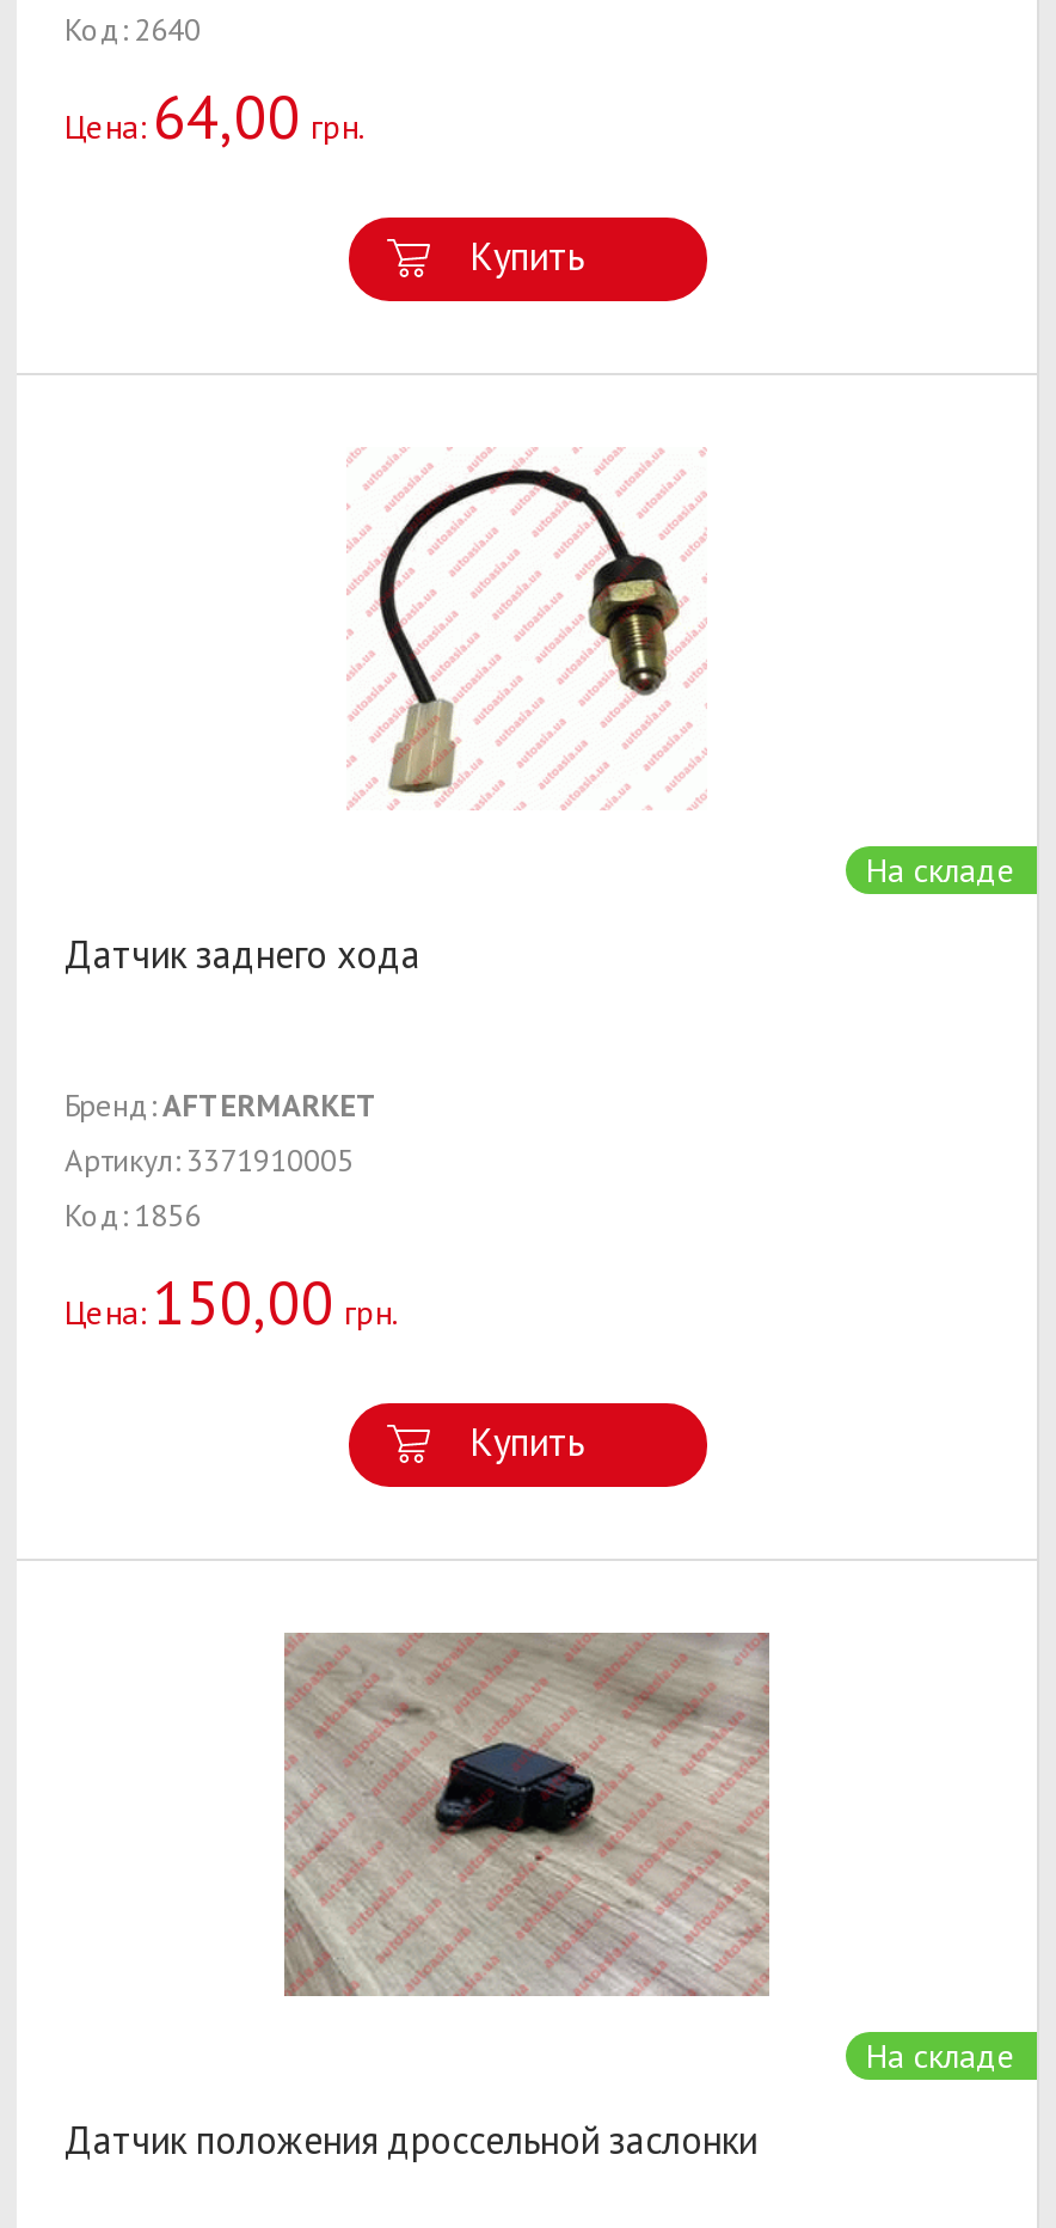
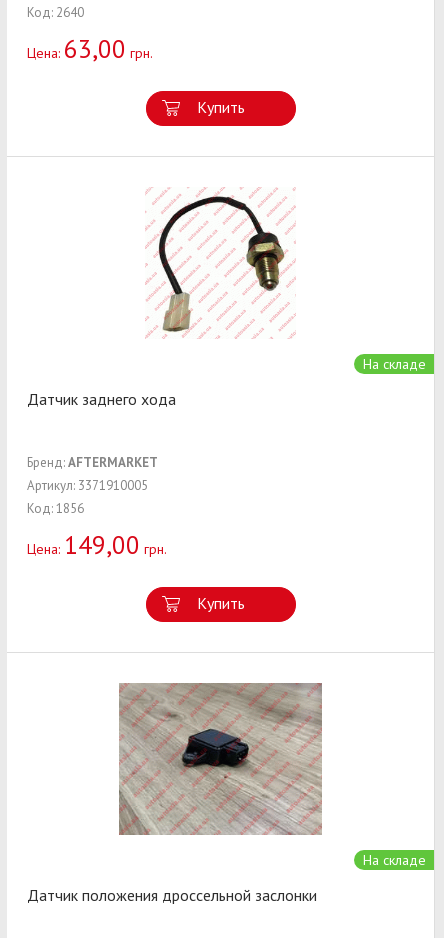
[65,79,366,155] Цена:64,00 грн. -> [27,33,153,65] Цена:63,00 грн.
[65,1264,399,1341] Цена:150,00 грн. -> [27,529,167,561] Цена:149,00 грн.

